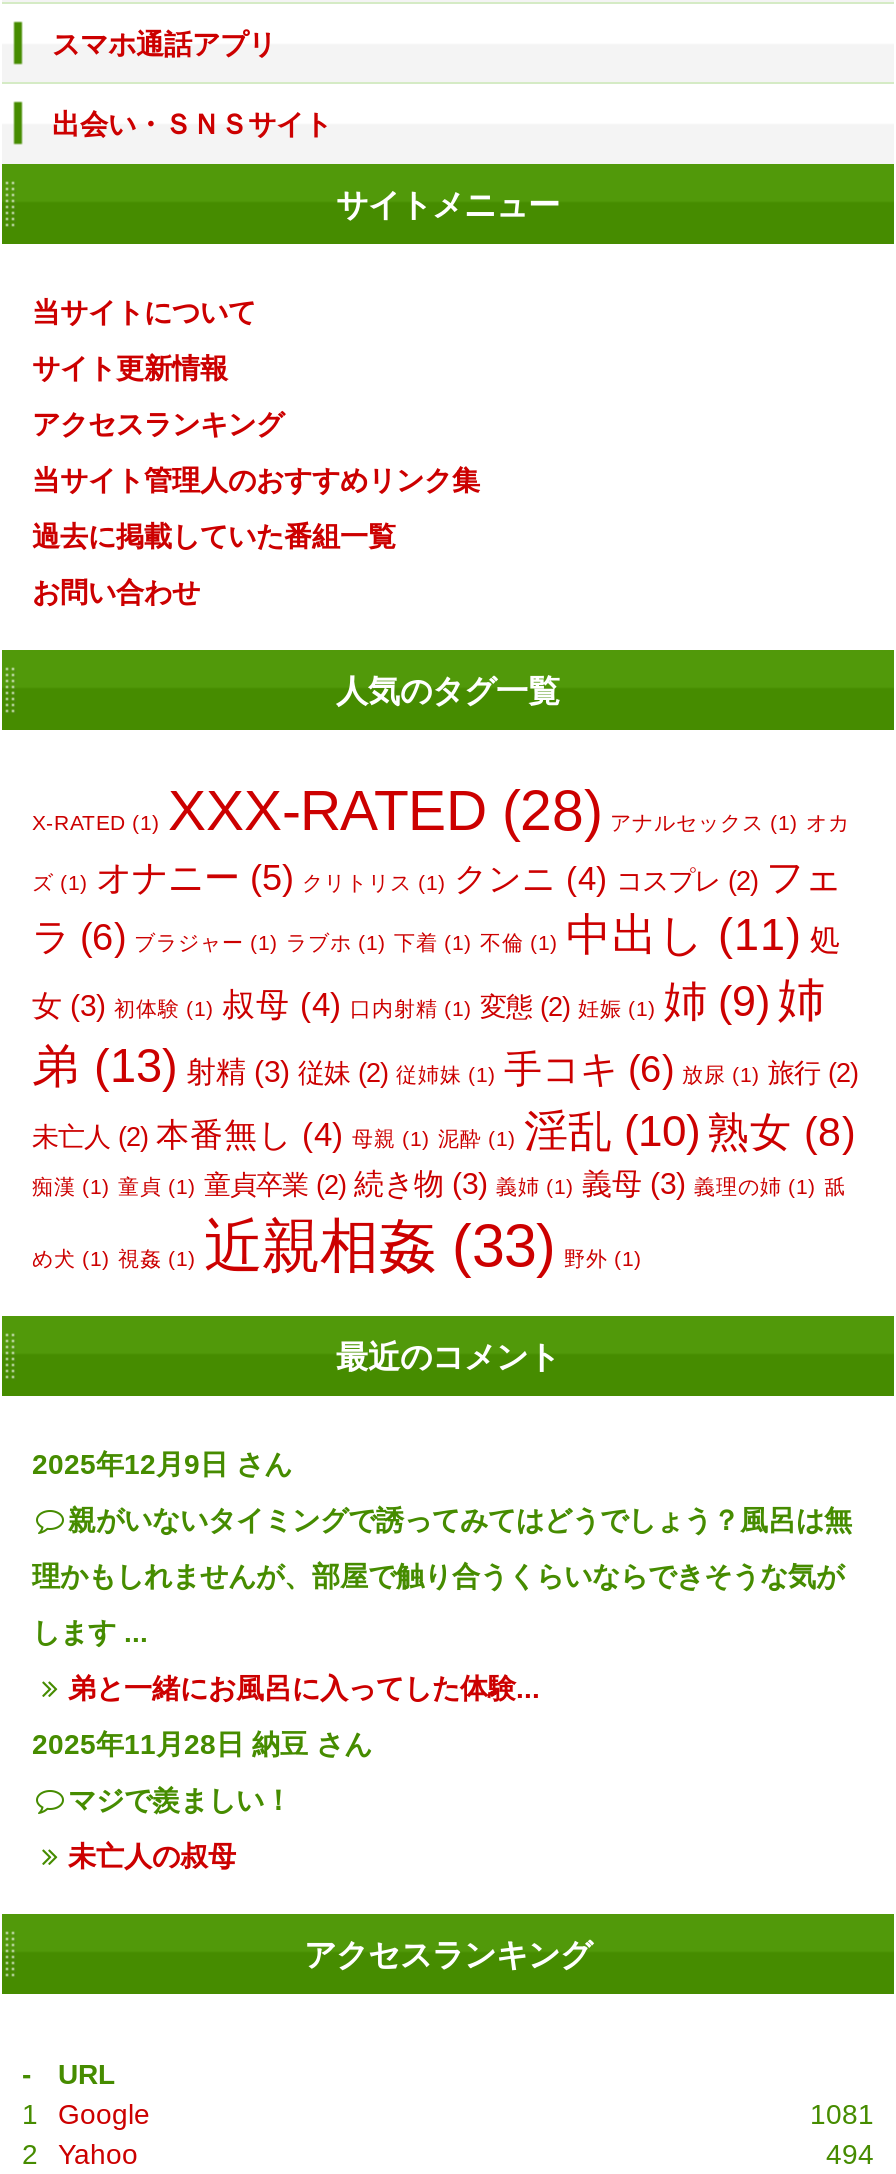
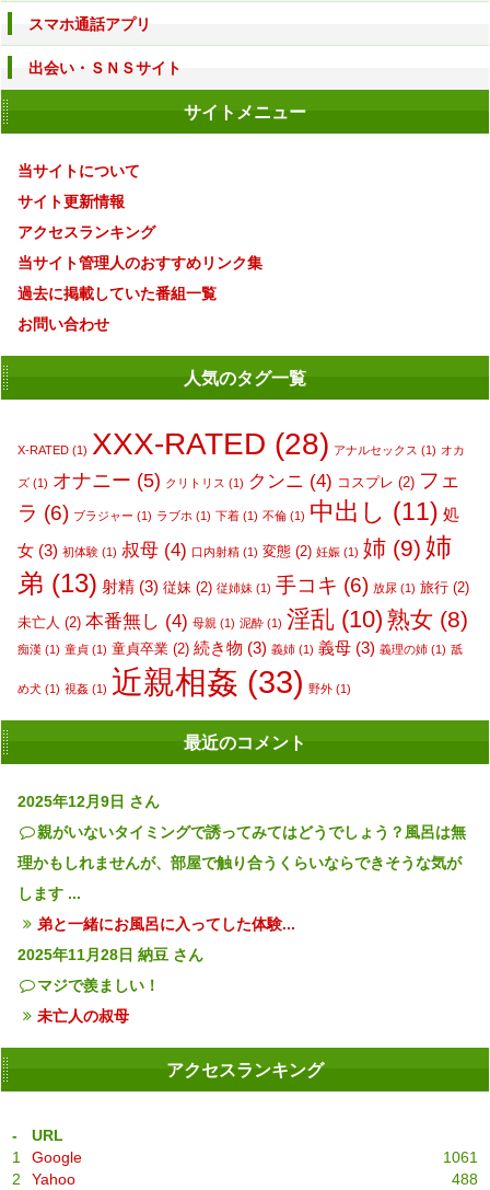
[810,2098,874,2130] 1081 -> [443,1148,478,1166] 1061
[826,2138,874,2170] 494 -> [452,1170,478,1188] 488

